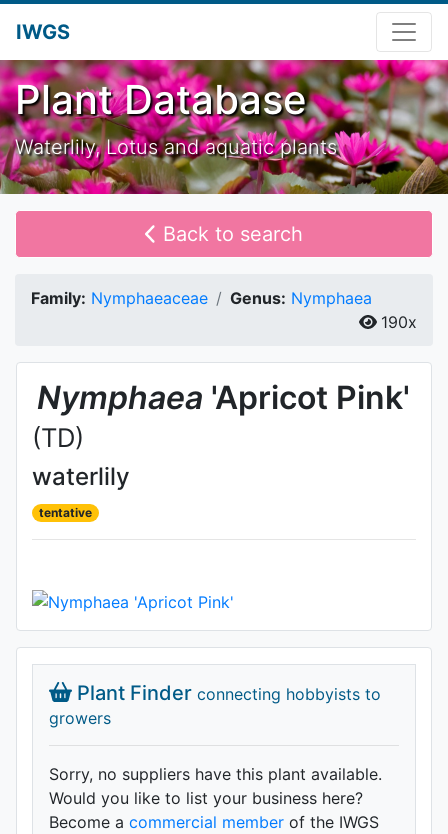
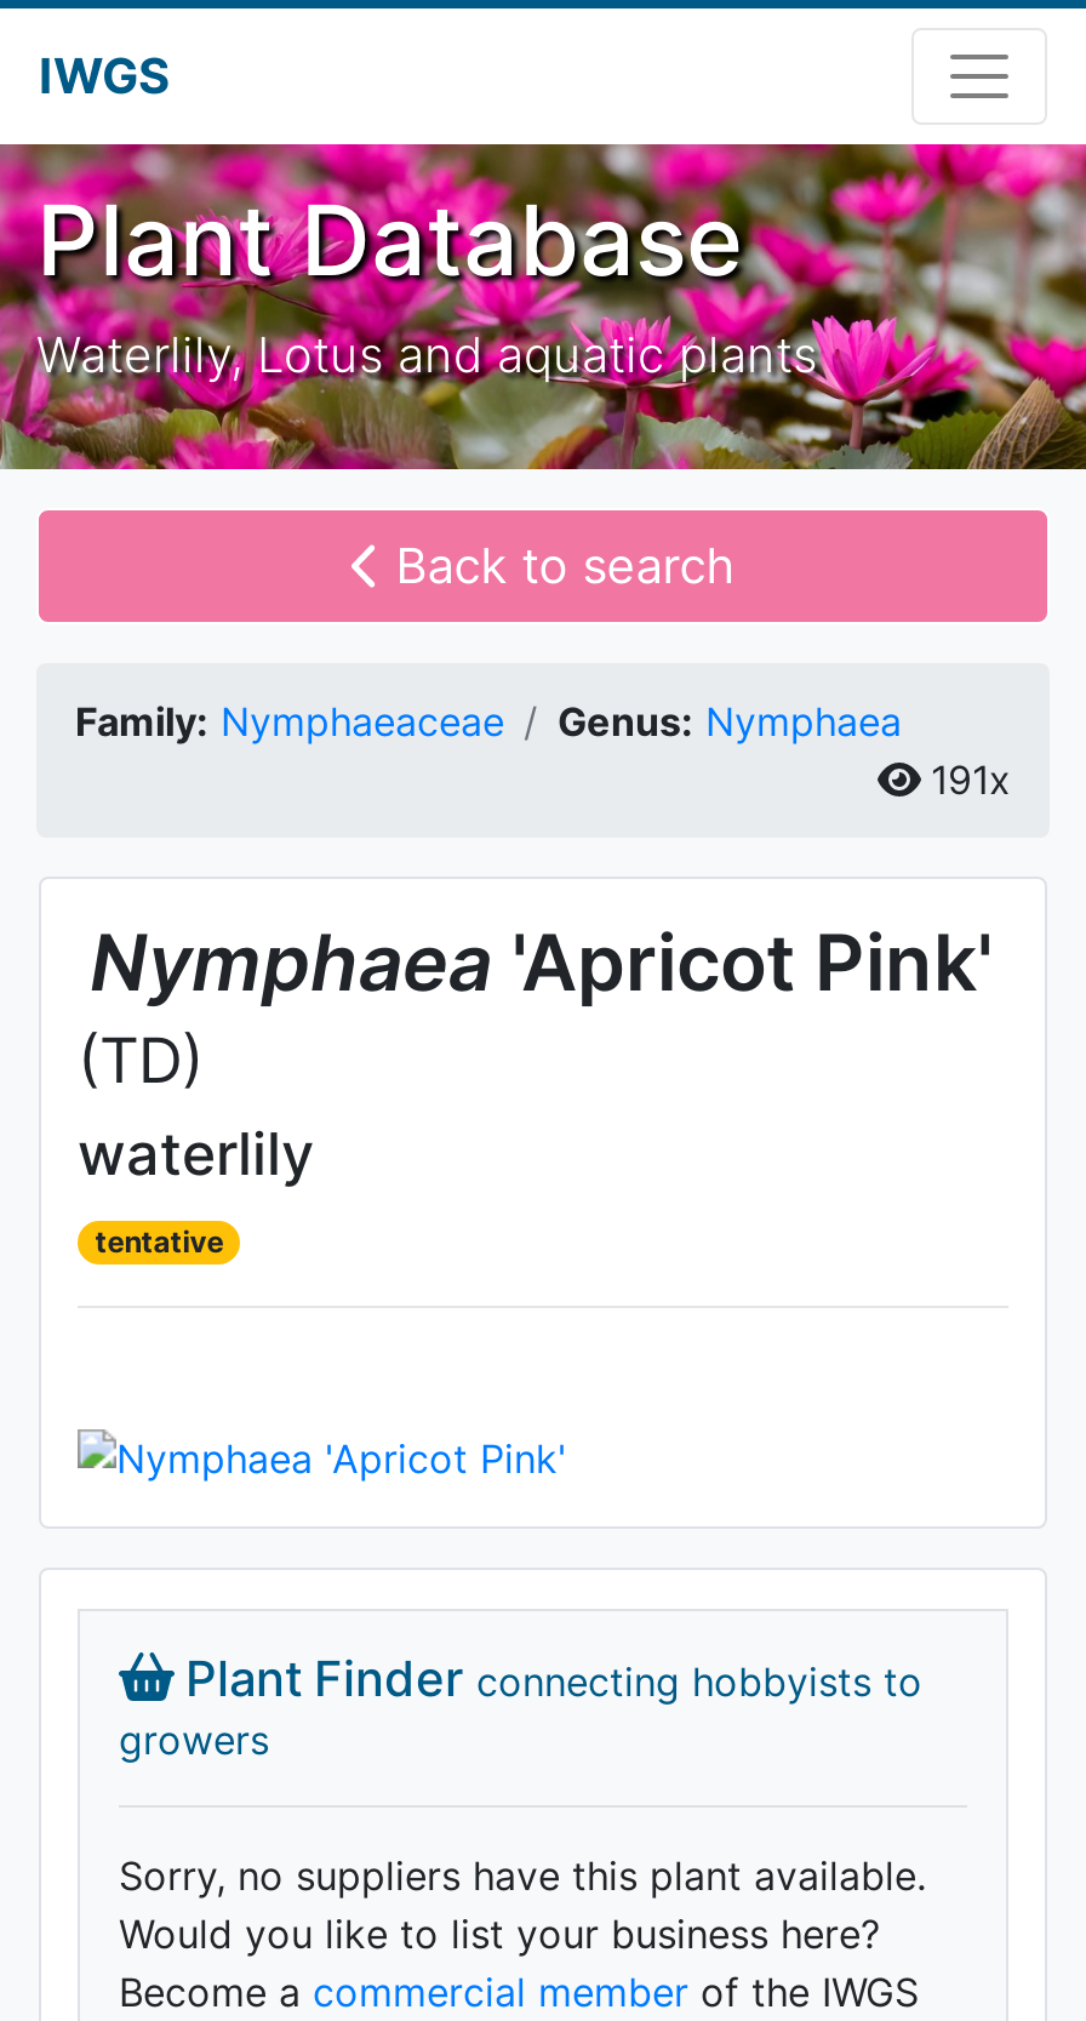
[381,312,417,332] 190x -> [931,755,1011,804] 191x

